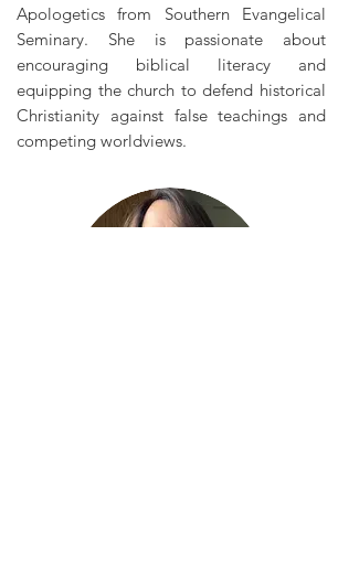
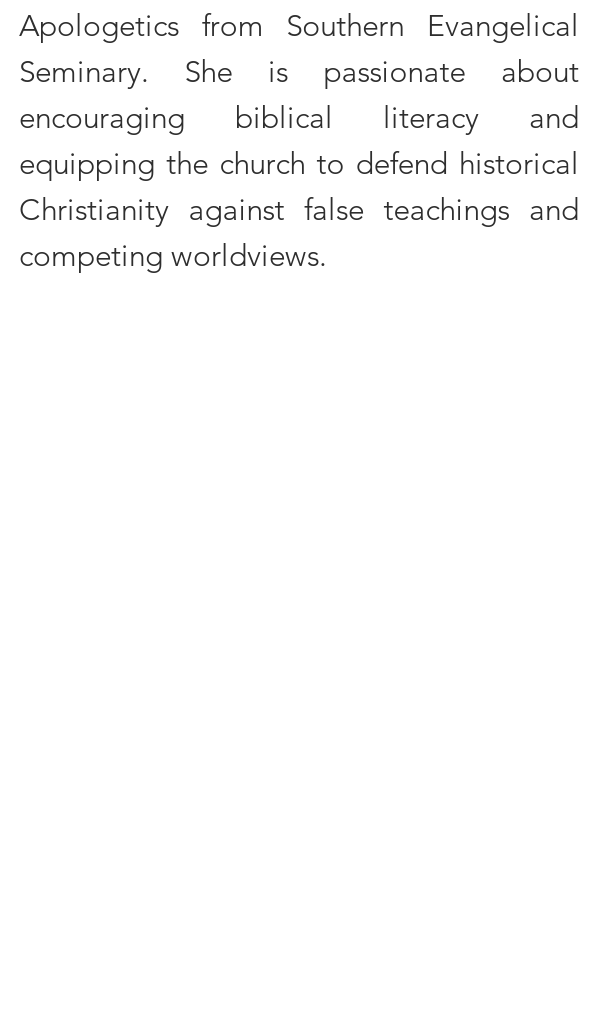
[91,186,250,228] [image] -> none

